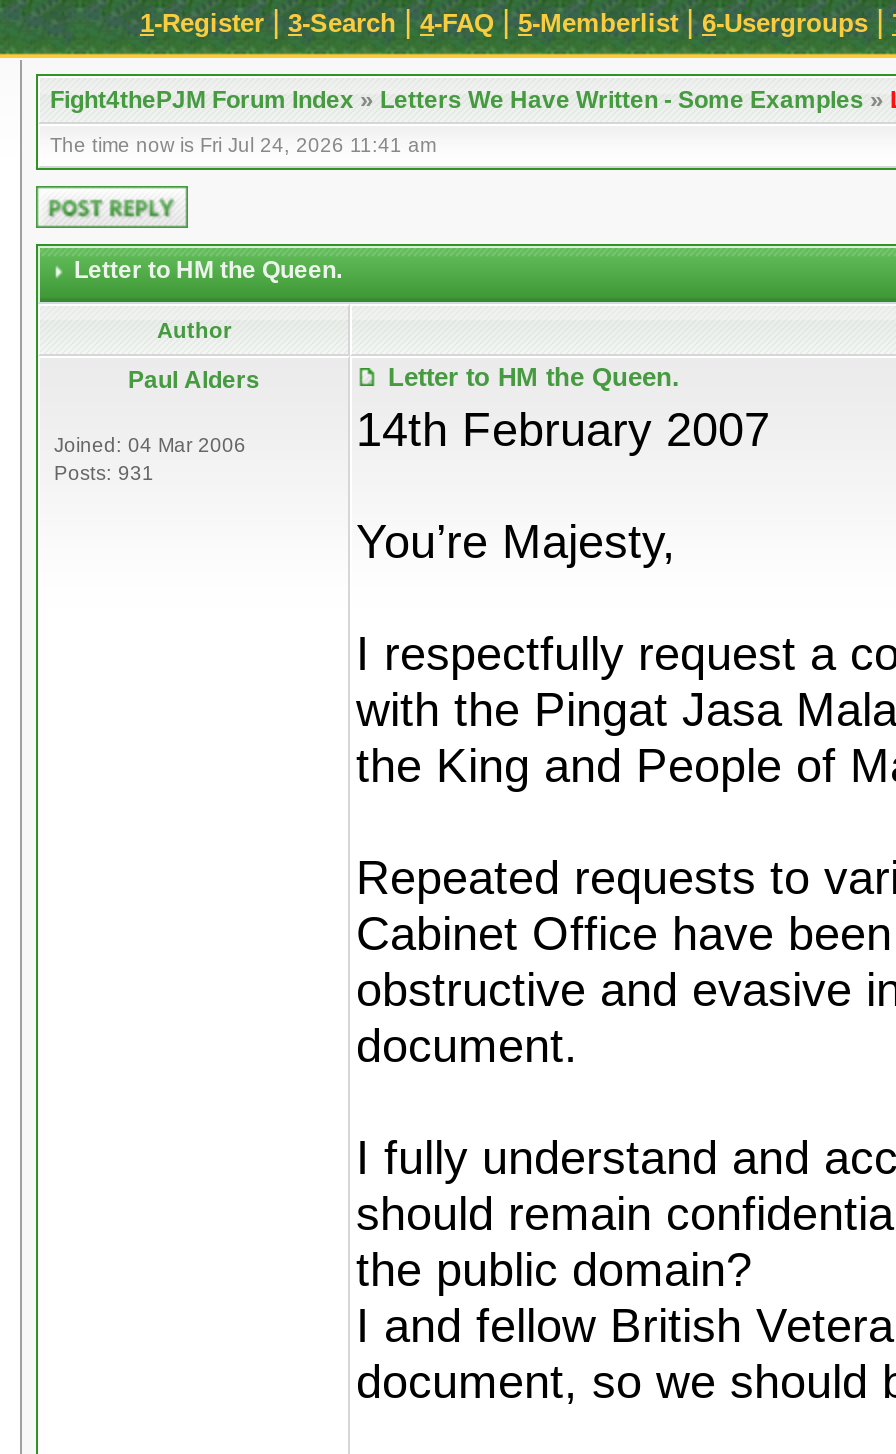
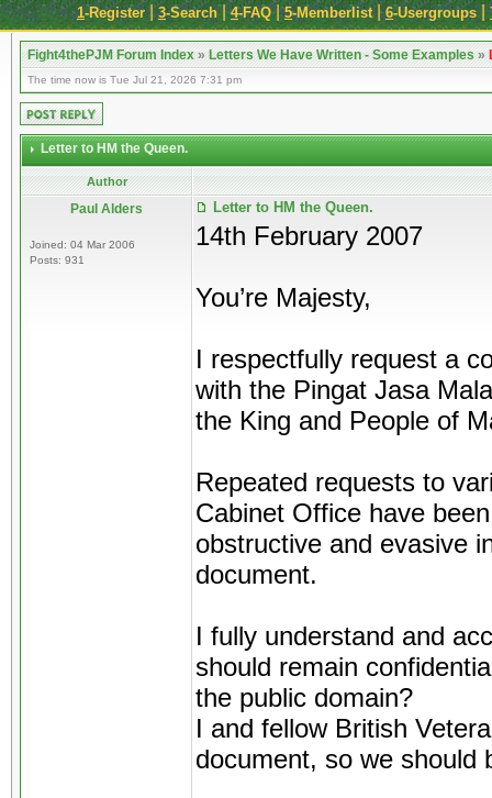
[50,134,436,156] The time now is Fri Jul 24, 2026 11:41 am -> [27,74,242,86] The time now is Tue Jul 21, 2026 7:31 pm

